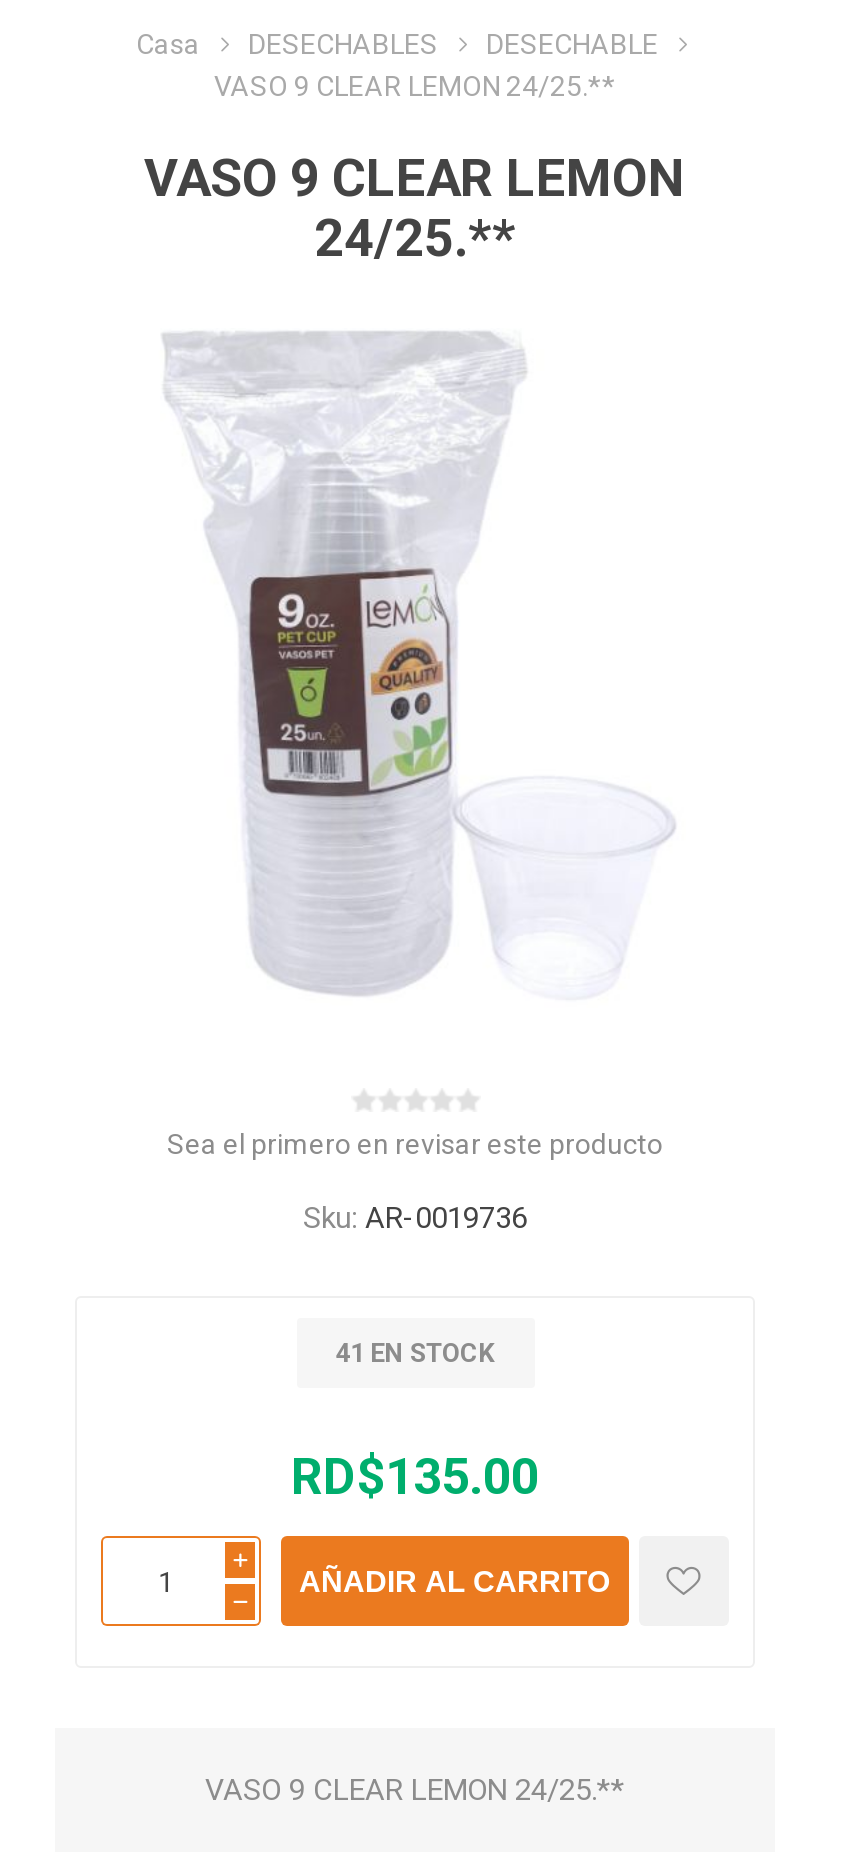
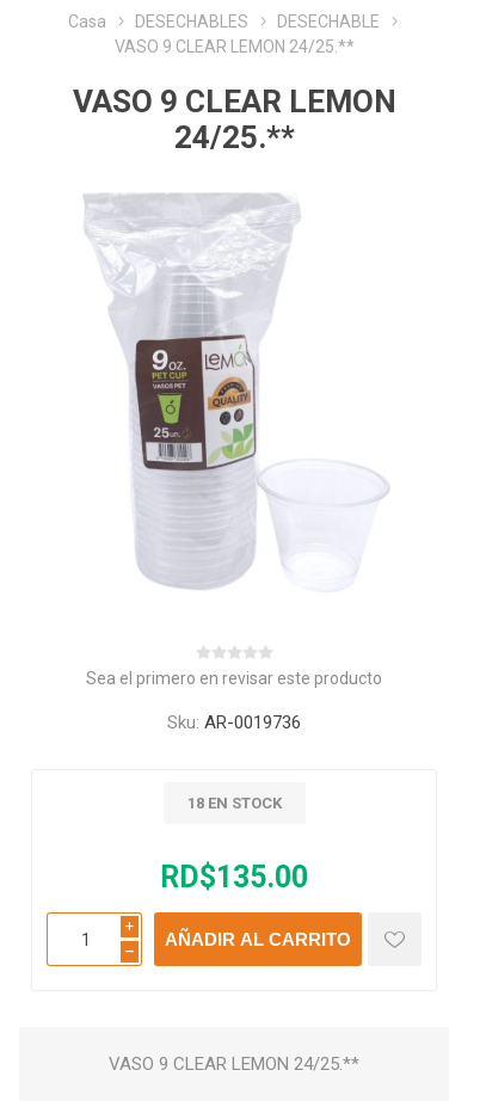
[336,1339,494,1369] 41 EN STOCK -> [187,795,281,813] 18 EN STOCK

